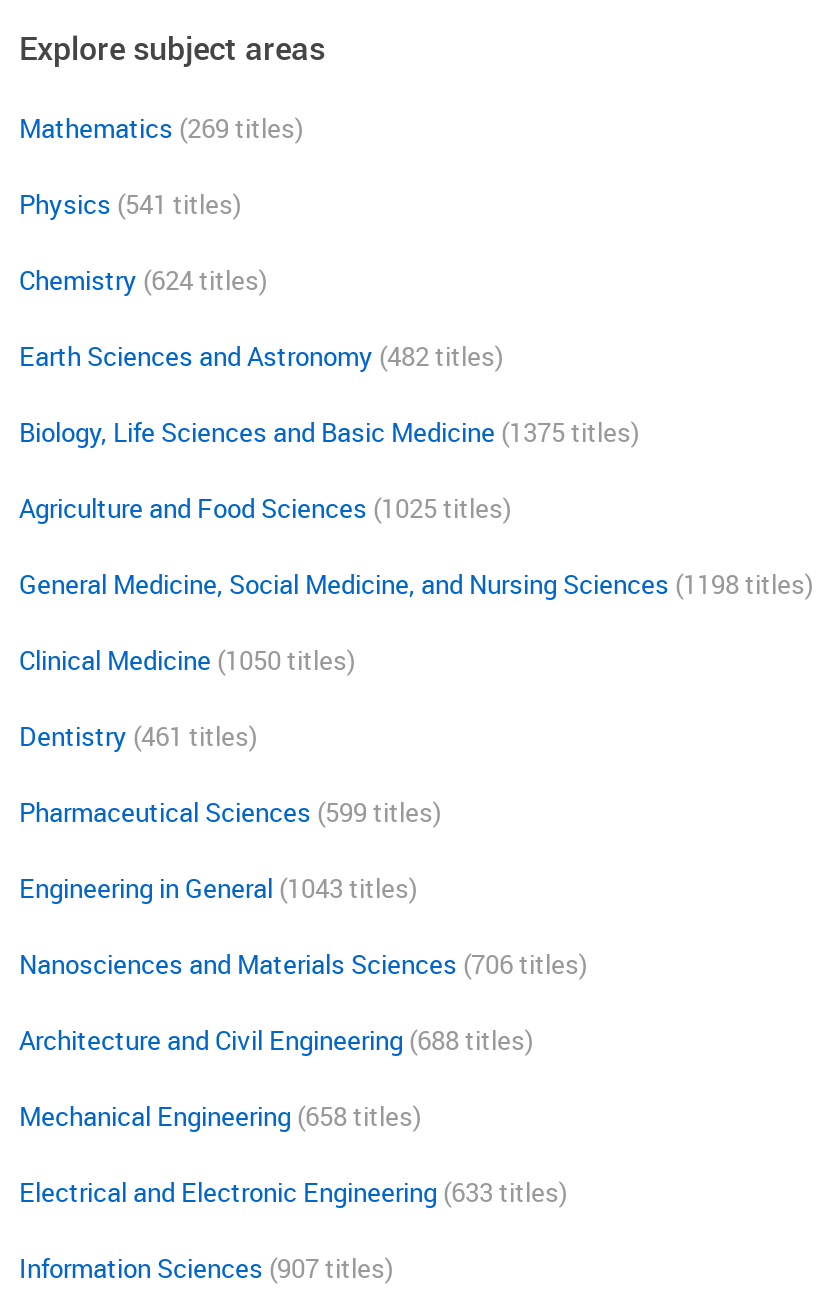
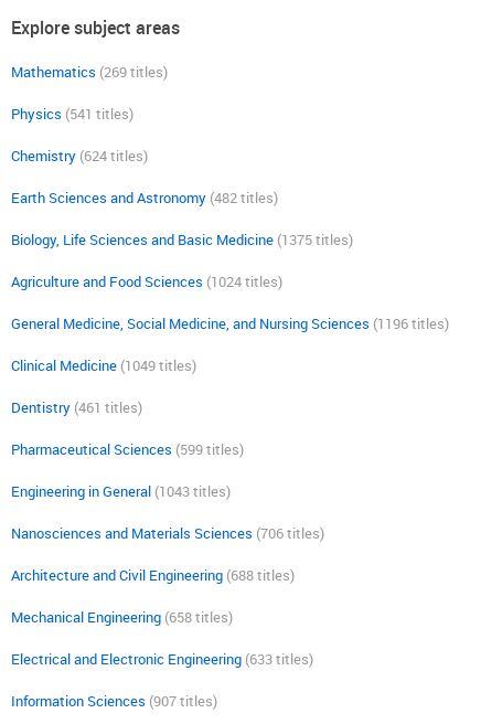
[19,490,511,526] Agriculture and Food Sciences (1025 titles) -> [11,271,282,291] Agriculture and Food Sciences (1024 titles)
[19,566,813,602] General Medicine, Social Medicine, and Nursing Sciences (1198 titles) -> [11,313,449,333] General Medicine, Social Medicine, and Nursing Sciences (1196 titles)
[19,642,355,678] Clinical Medicine (1050 titles) -> [11,355,196,375] Clinical Medicine (1049 titles)

